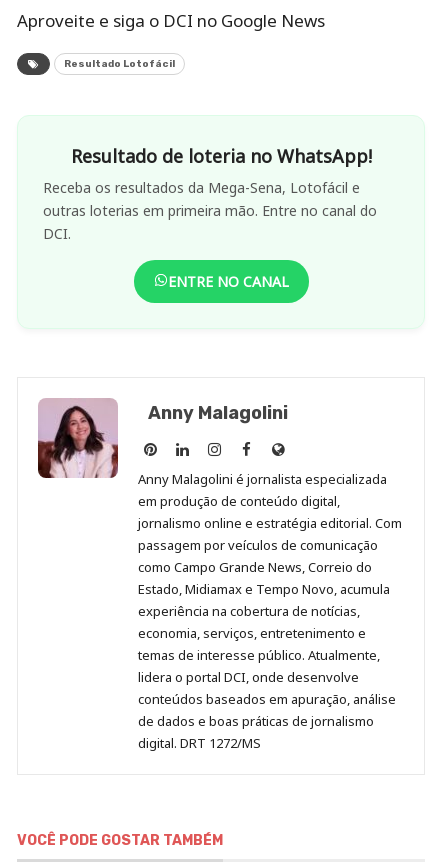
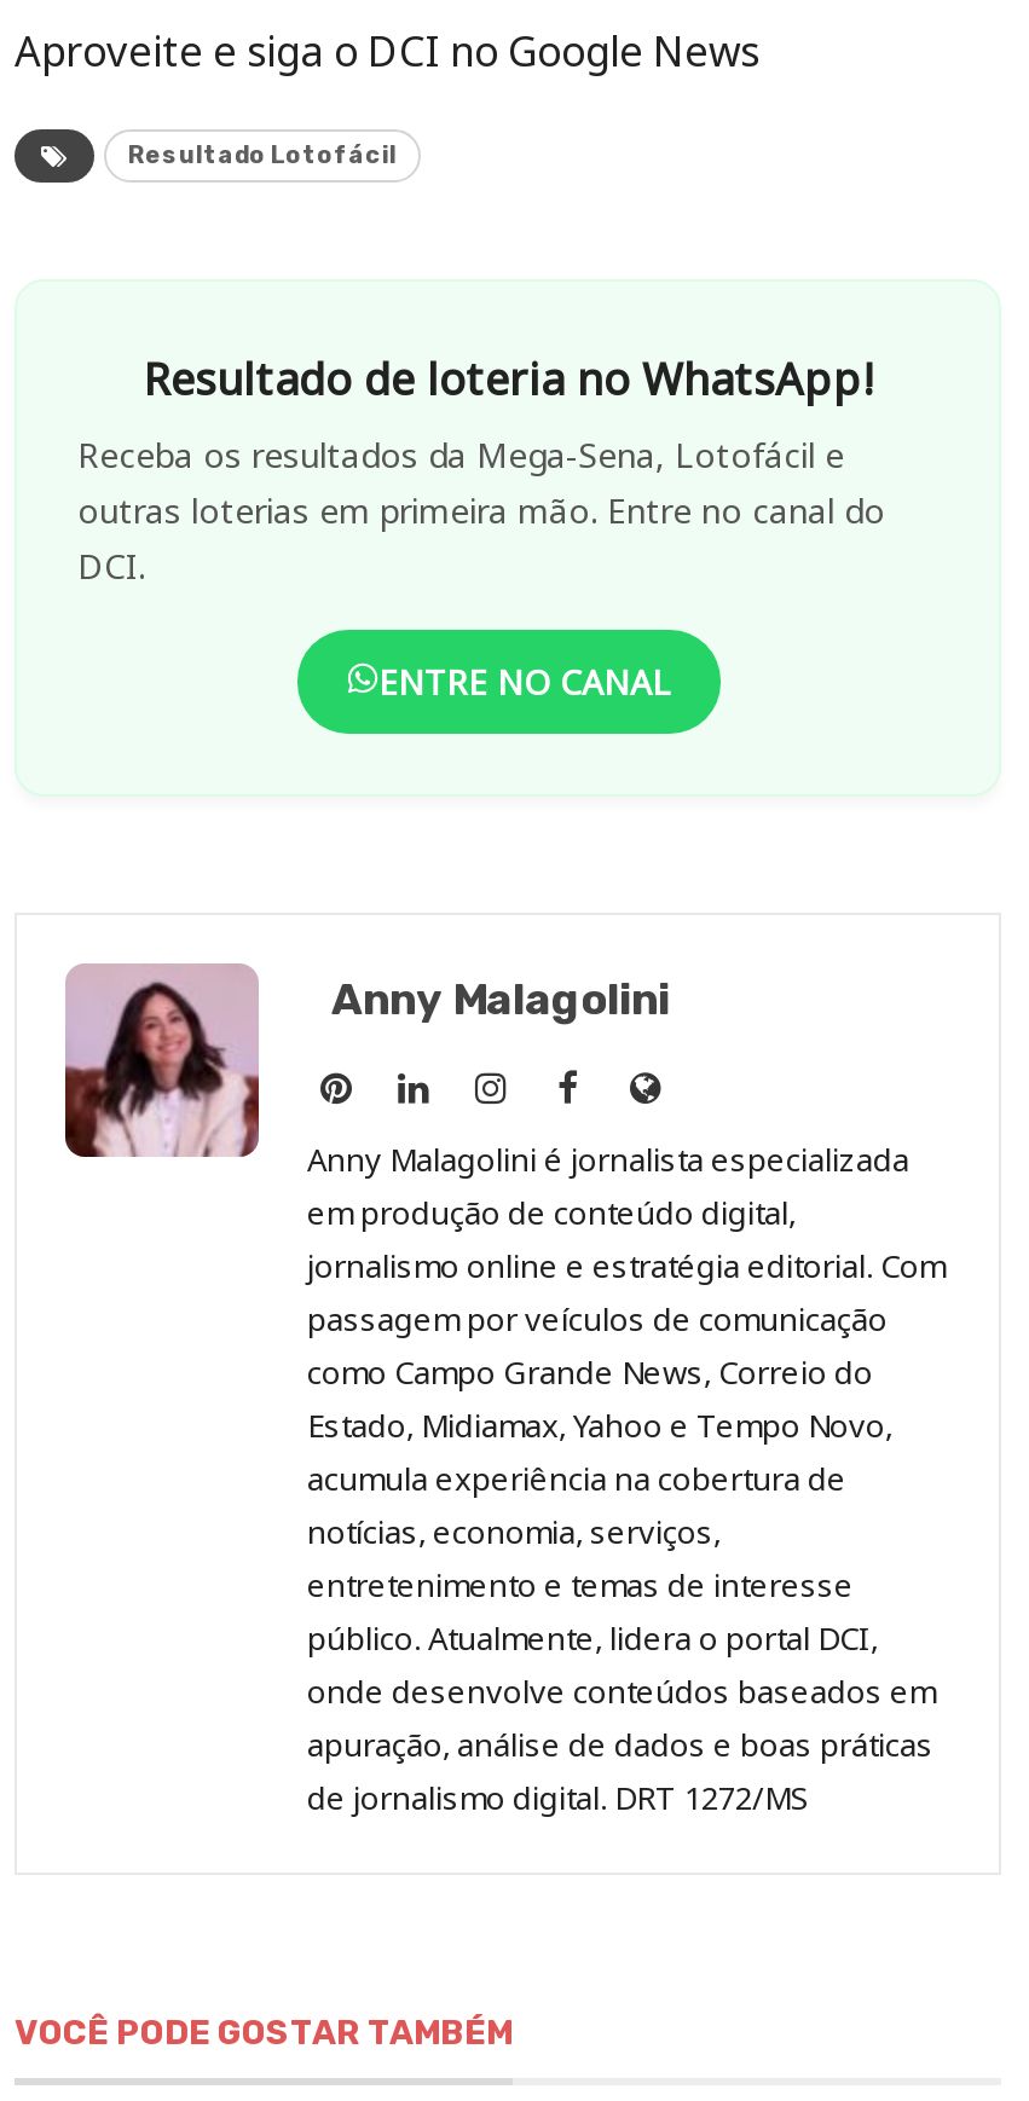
[138,580,396,752] Estado, Midiamax e Tempo Novo, acumula | experiência na cobertura de notícias, | economia, serviços, entretenimento e | temas de interesse público. Atualmente, | lidera o portal DCI, onde desenvolve | conteúdos baseados em apuração, análise | de dados e boas práticas de jornalismo | digital. DRT 1272/MS -> [307,1403,936,1819] Estado, Midiamax, Yahoo e Tempo Novo, | acumula experiência na cobertura de | notícias, economia, serviços, | entretenimento e temas de interesse | público. Atualmente, lidera o portal DCI, | onde desenvolve conteúdos baseados em | apuração, análise de dados e boas práticas | de jornalismo digital. DRT 1272/MS

